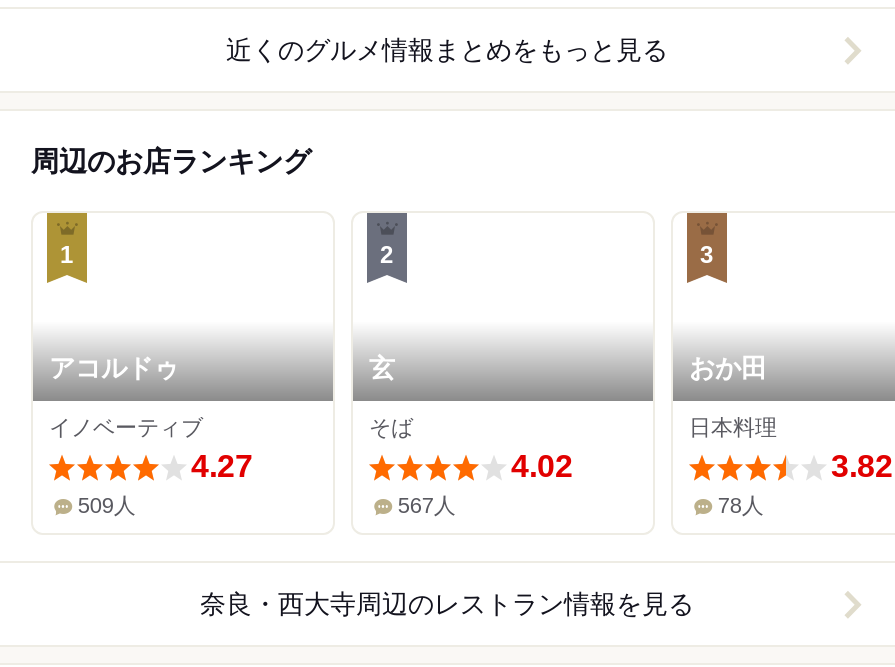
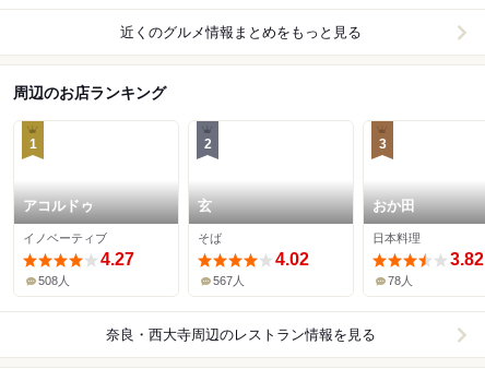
[78,494,136,518] 509人 -> [39,274,70,287] 508人

